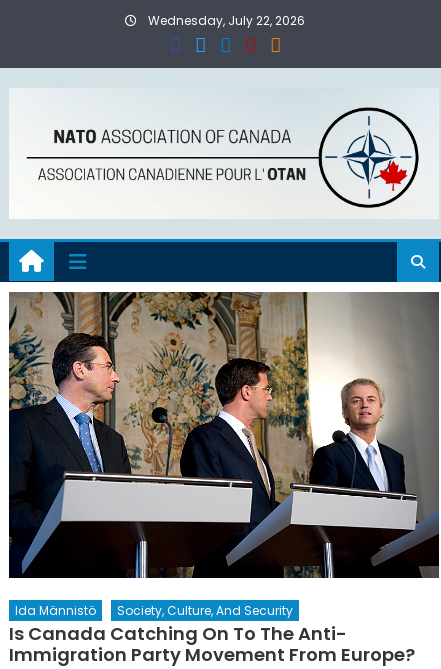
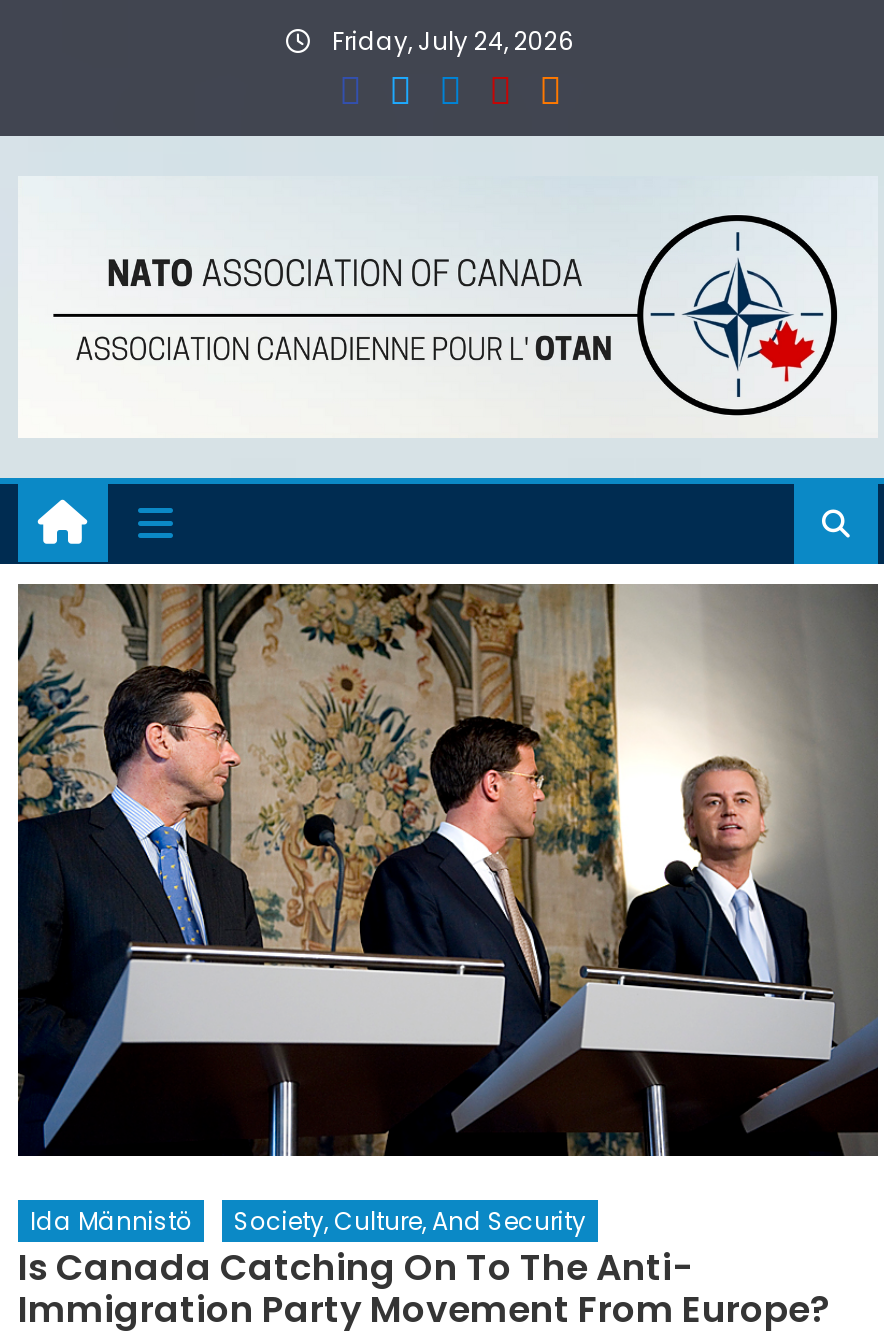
[145,12,305,29] Wednesday, July 22, 2026 -> [326,24,574,58] Friday, July 24, 2026

